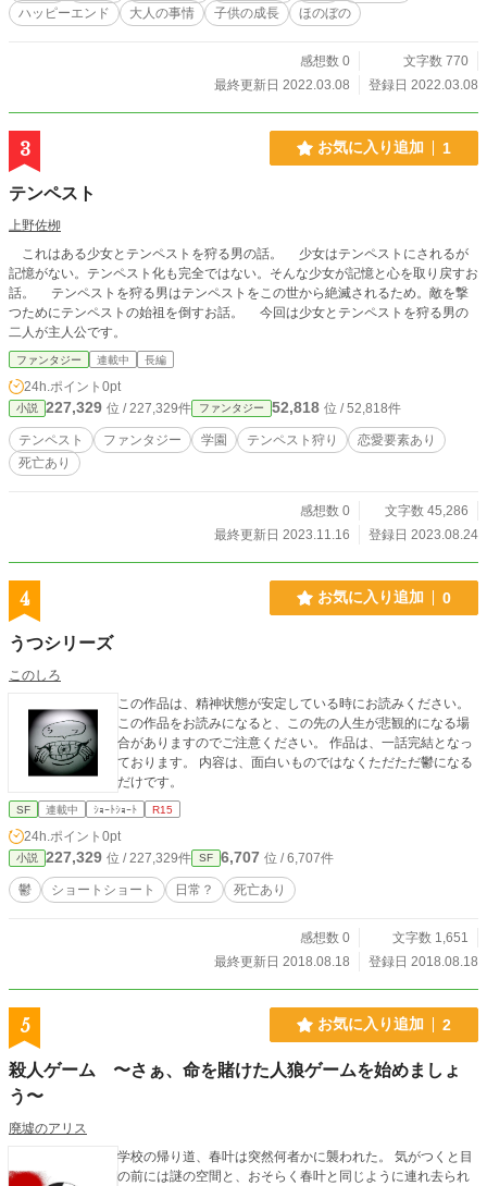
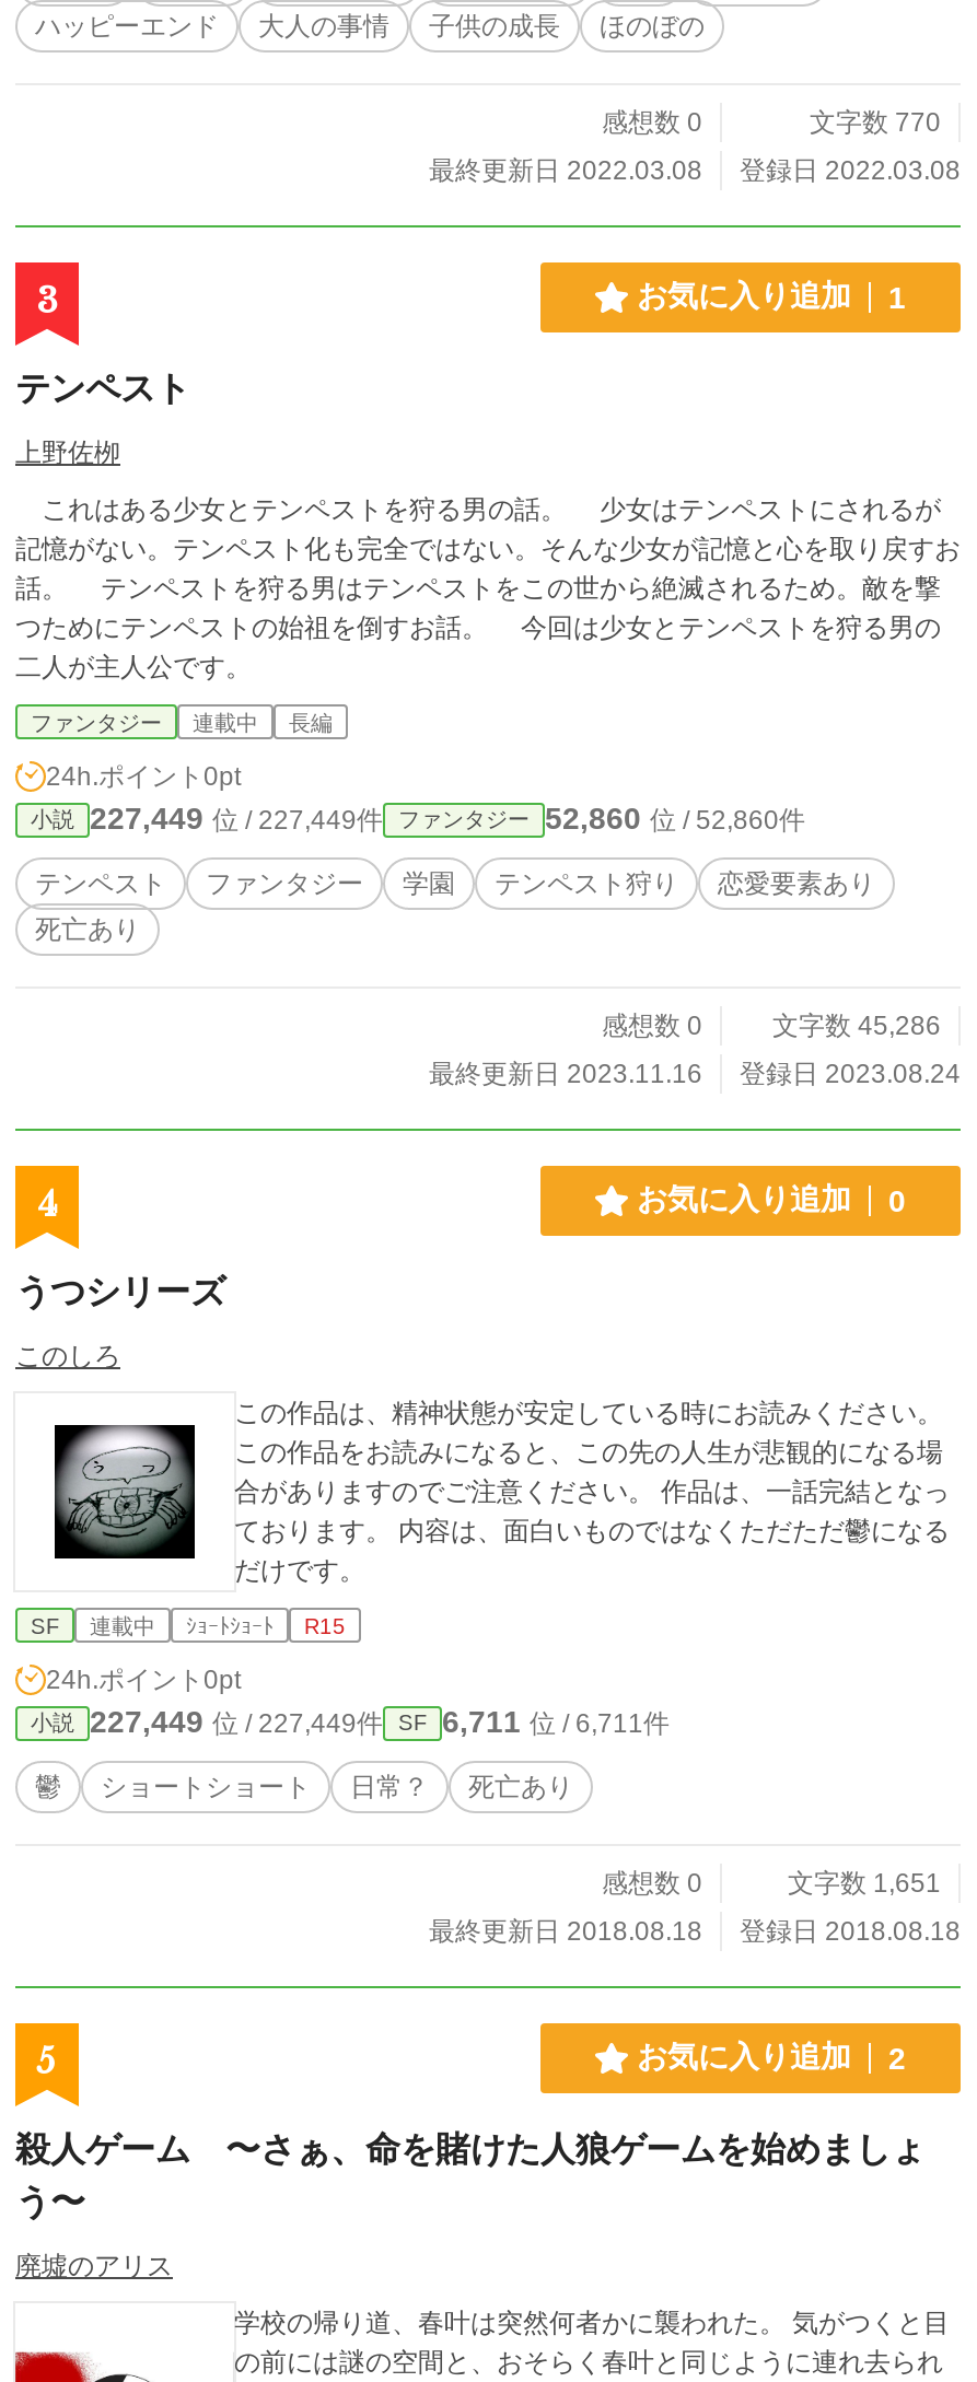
[46,399,191,416] 227,329位 / 227,329件 -> [90,801,383,836] 227,449位 / 227,449件
[272,399,401,416] 52,818位 / 52,818件 -> [545,801,805,836] 52,860位 / 52,860件
[46,848,191,866] 227,329位 / 227,329件 -> [90,1704,383,1739] 227,449位 / 227,449件
[221,848,334,866] 6,707位 / 6,707件 -> [442,1704,670,1739] 6,711位 / 6,711件

